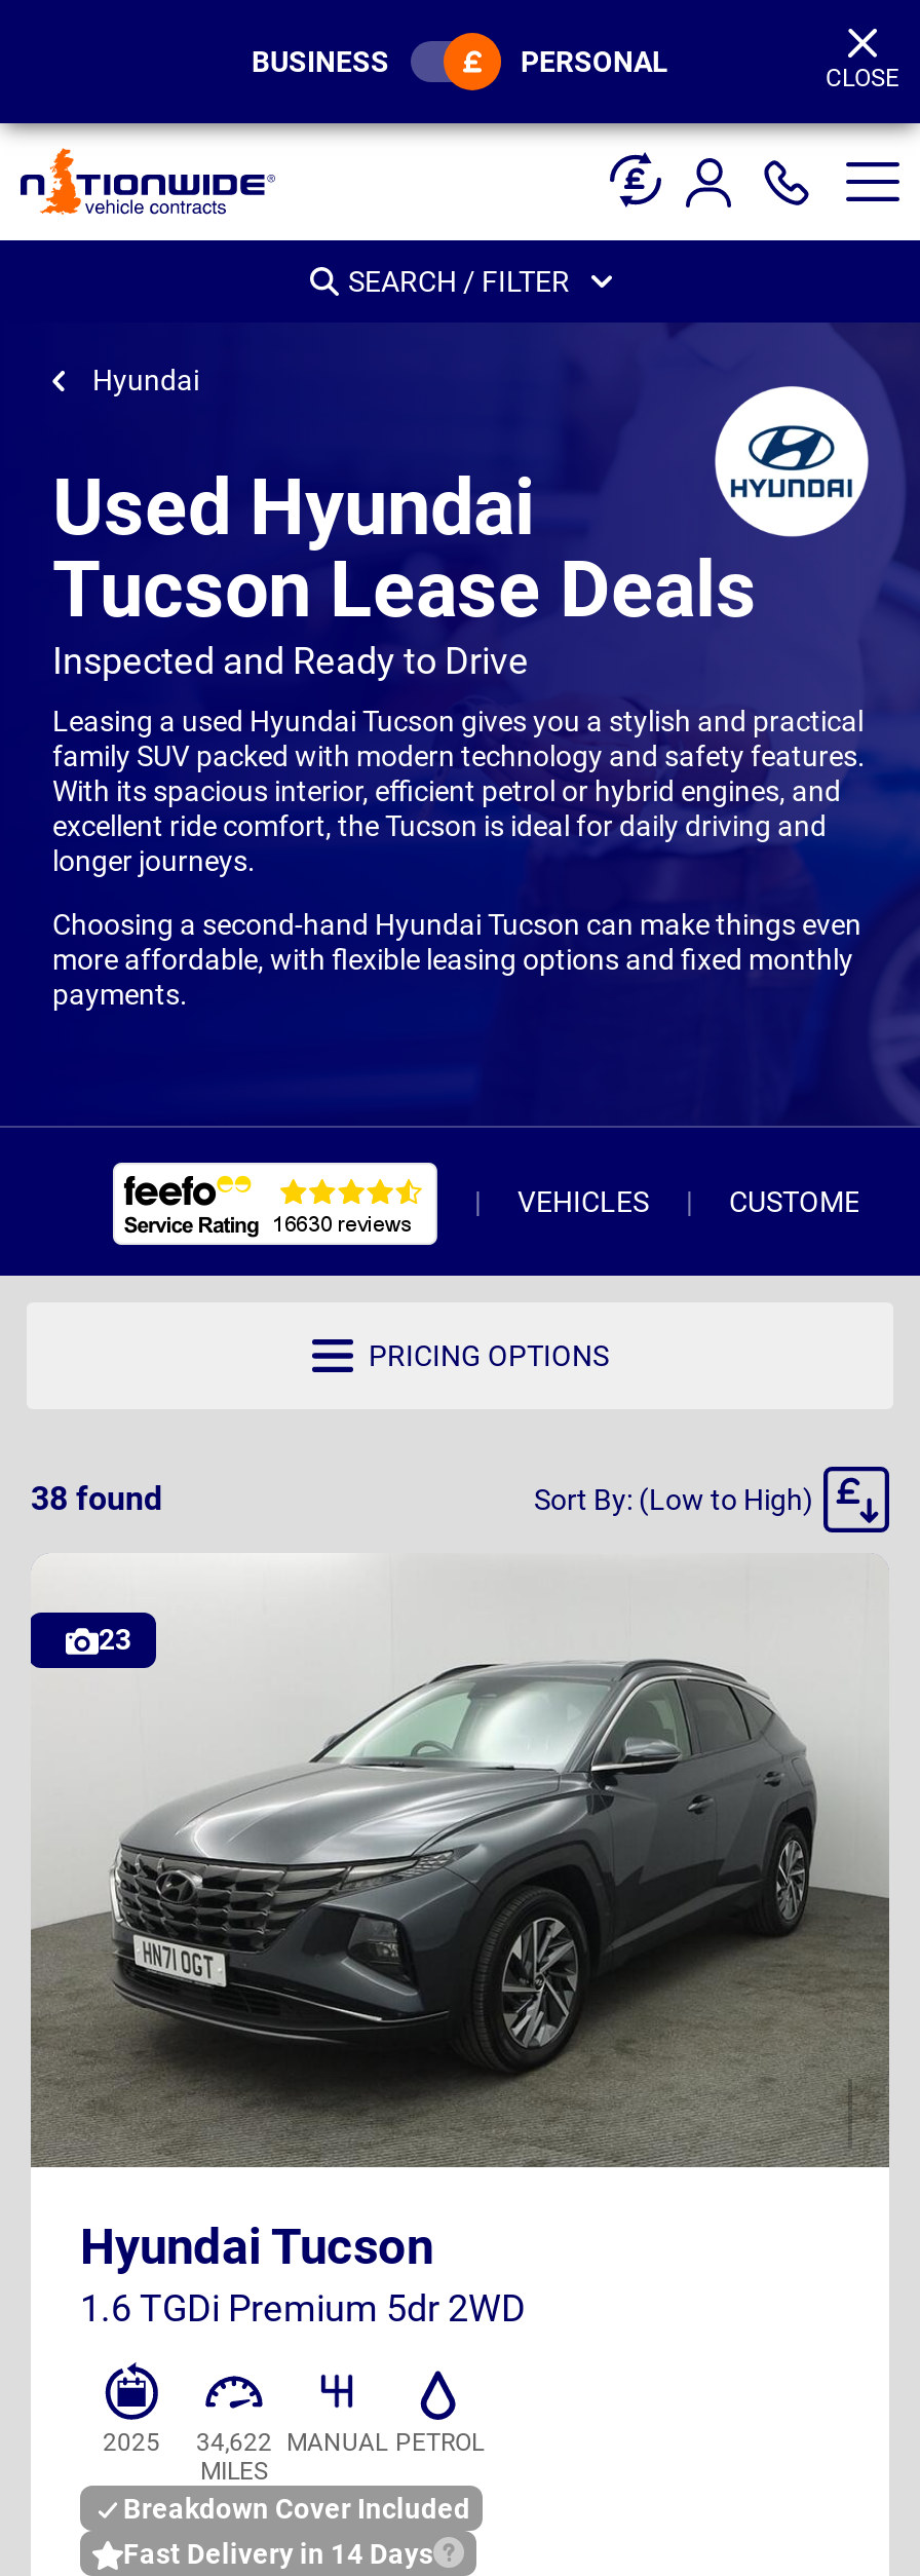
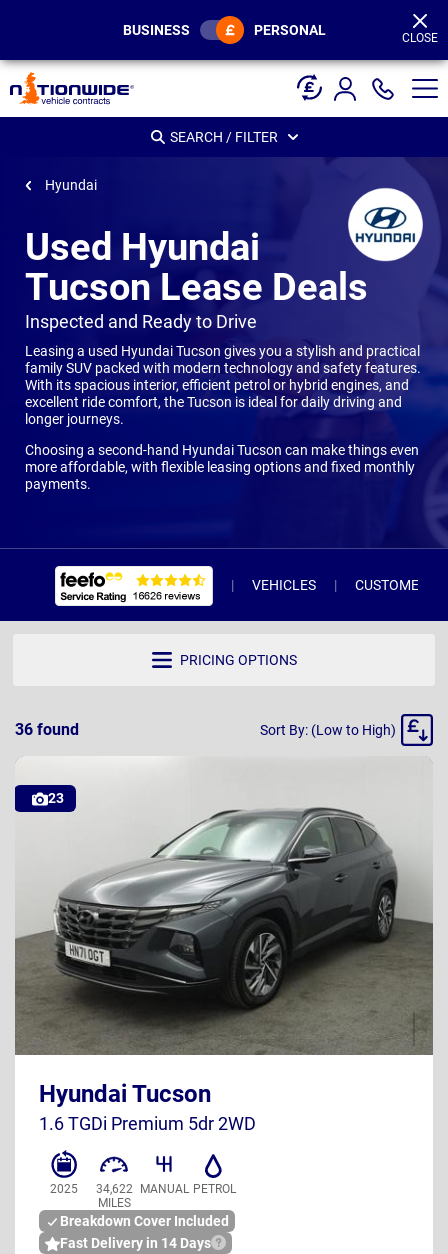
[31,1479,162,1518] 38 found -> [15,720,79,739] 36 found

